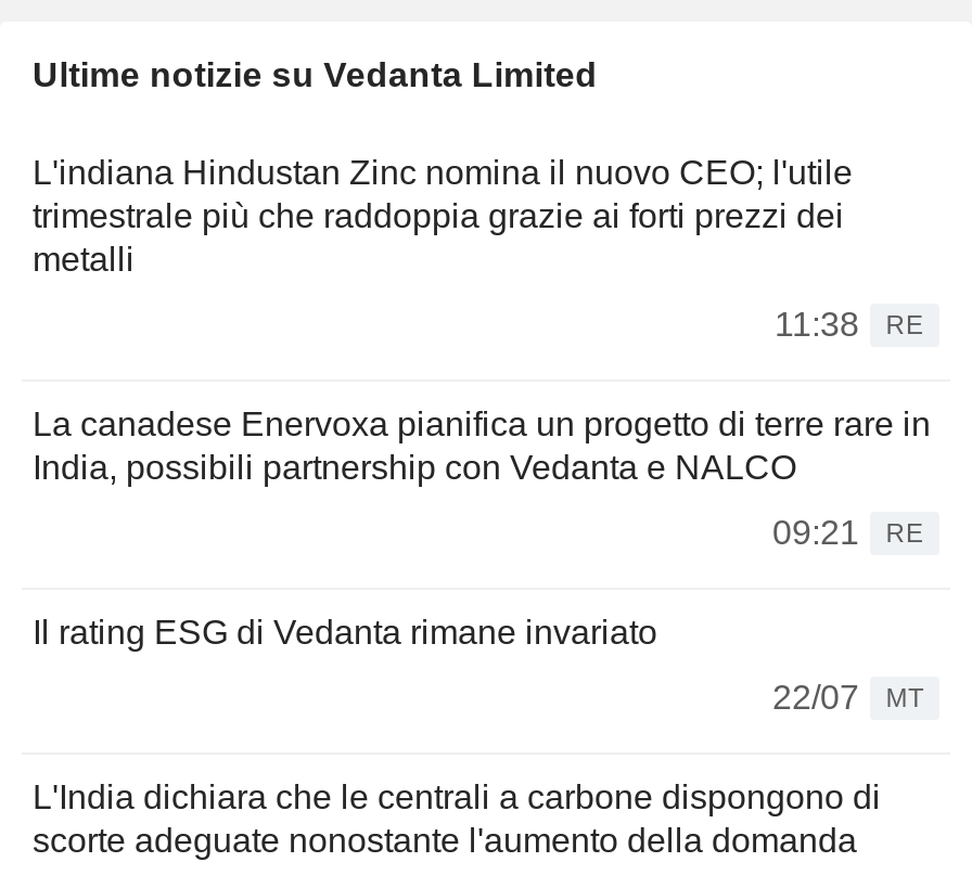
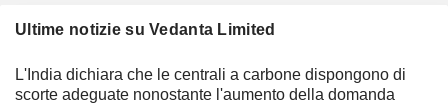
[33,154,931,715] L'indiana Hindustan Zinc nomina il nuovo CEO; l'utile | trimestrale più che raddoppia grazie ai forti prezzi dei | metalli | 11:38 | RE | La canadese Enervoxa pianifica un progetto di terre rare in | India, possibili partnership con Vedanta e NALCO | 09:21 | RE | Il rating ESG di Vedanta rimane invariato | 22/07 | MT -> none

